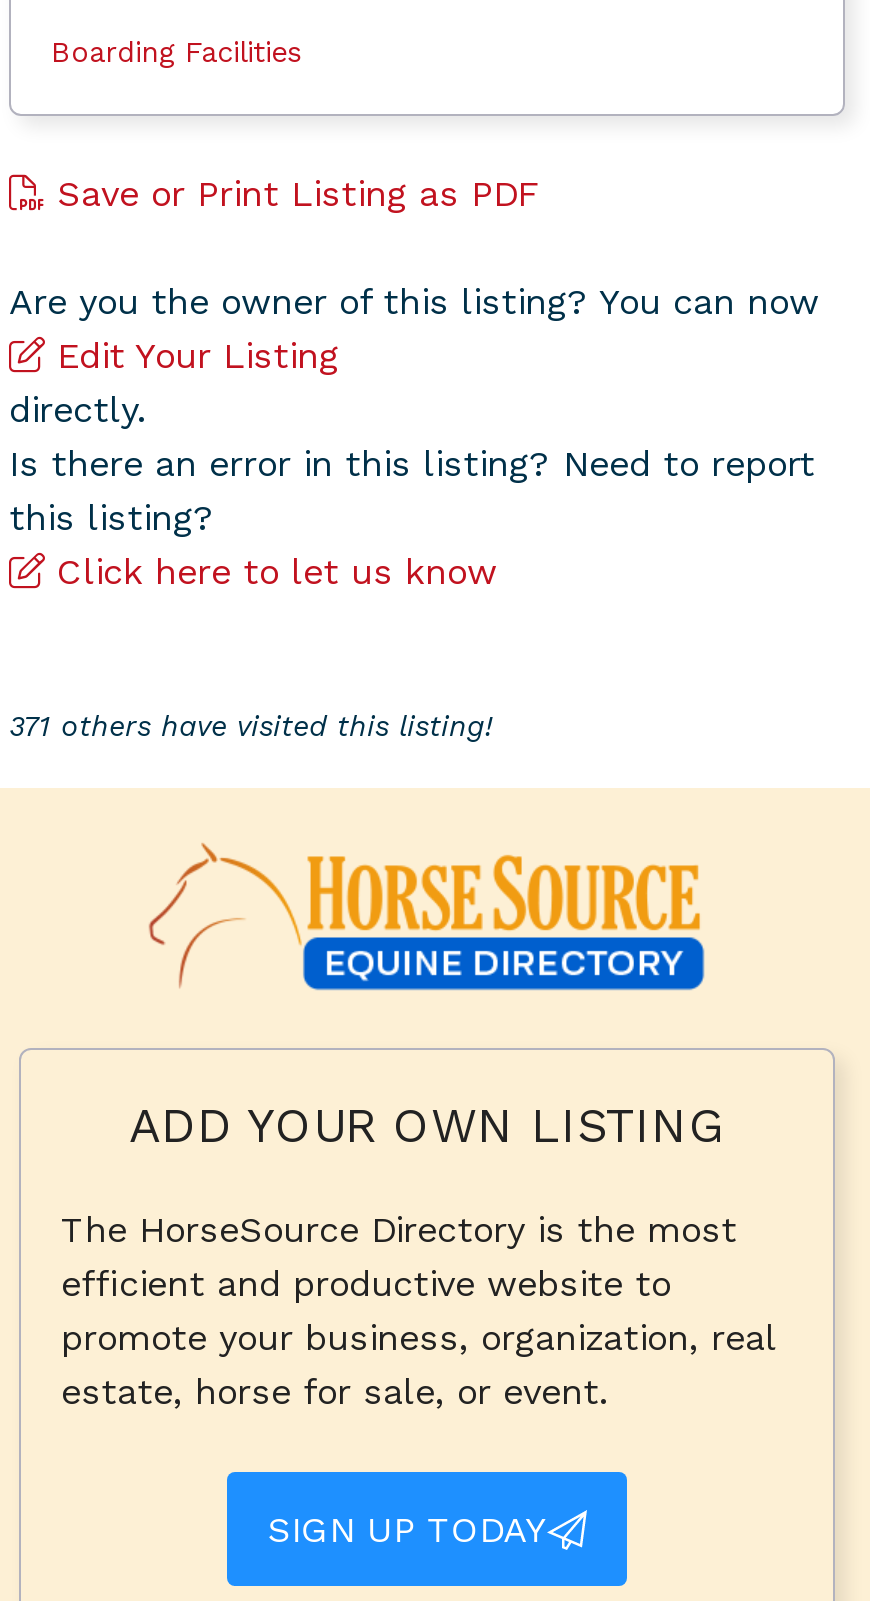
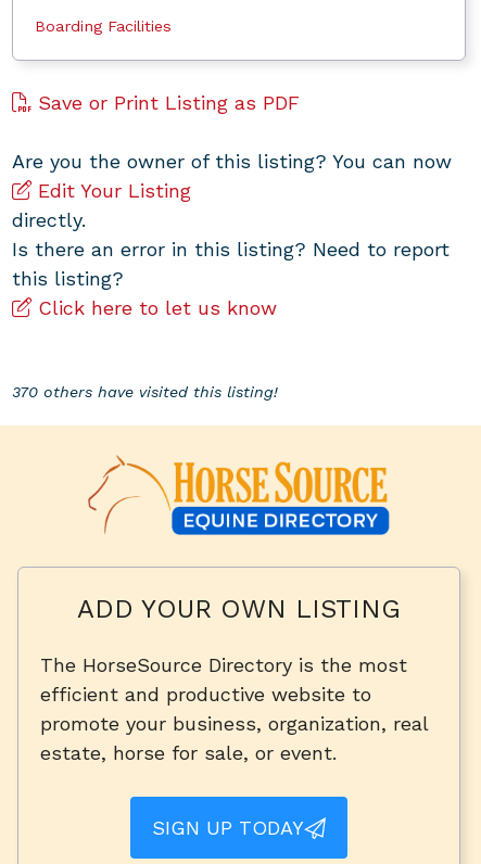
[9,711,493,743] 371 others have visited this listing! -> [12,383,278,401] 370 others have visited this listing!

